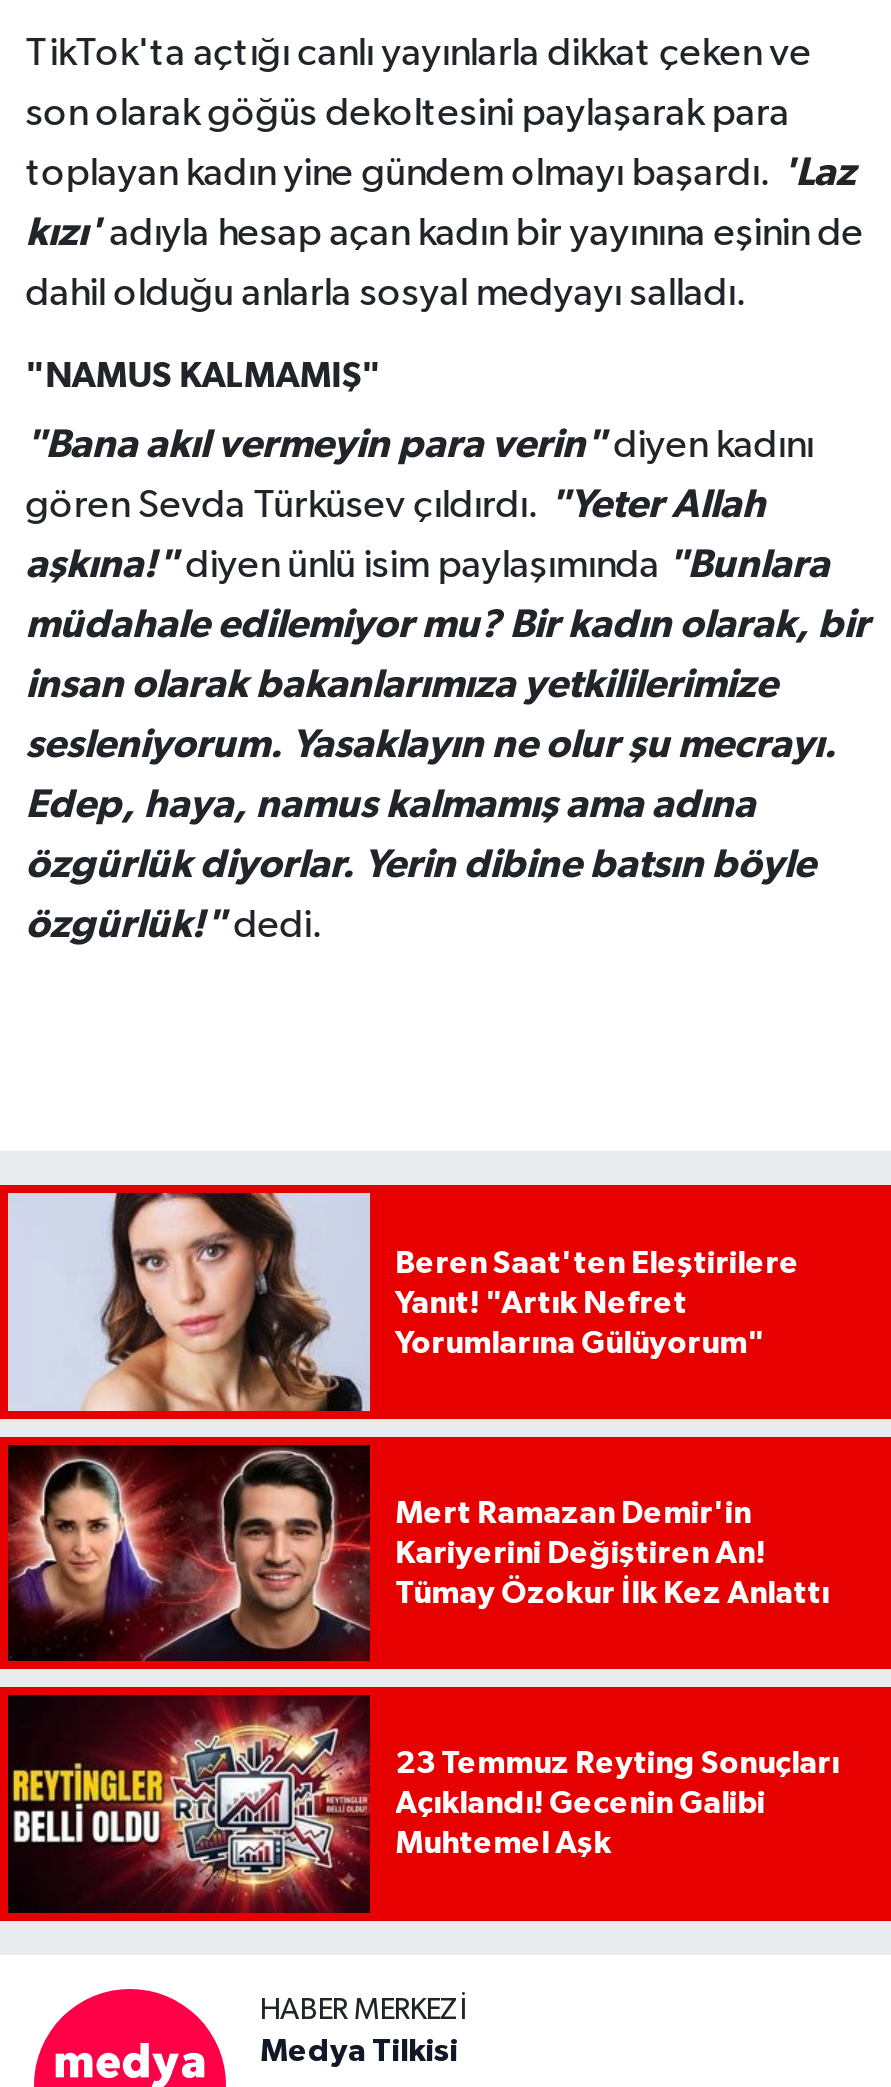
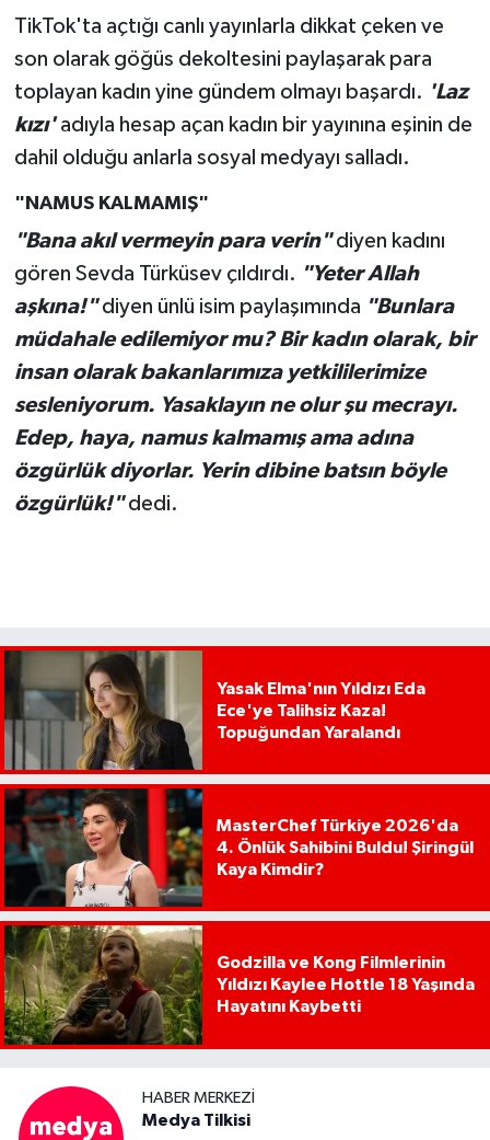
[6,1191,799,1413] [image] | Beren Saat'ten Eleştirilere | Yanıt! "Artık Nefret | Yorumlarına Gülüyorum" -> [3,649,425,771] [image] | Yasak Elma'nın Yıldızı Eda | Ece'ye Talihsiz Kaza! | Topuğundan Yaralandı
[8,1443,829,1663] [image] | Mert Ramazan Demir'in | Kariyerini Değiştiren An! | Tümay Özokur İlk Kez Anlattı -> [4,787,473,908] [image] | MasterChef Türkiye 2026'da | 4. Önlük Sahibini Buldu! Şiringül | Kaya Kimdir?
[6,1693,839,1913] [image] | 23 Temmuz Reyting Sonuçları | Açıklandı! Gecenin Galibi | Muhtemel Aşk -> [3,924,474,1046] [image] | Godzilla ve Kong Filmlerinin | Yıldızı Kaylee Hottle 18 Yaşında | Hayatını Kaybetti

